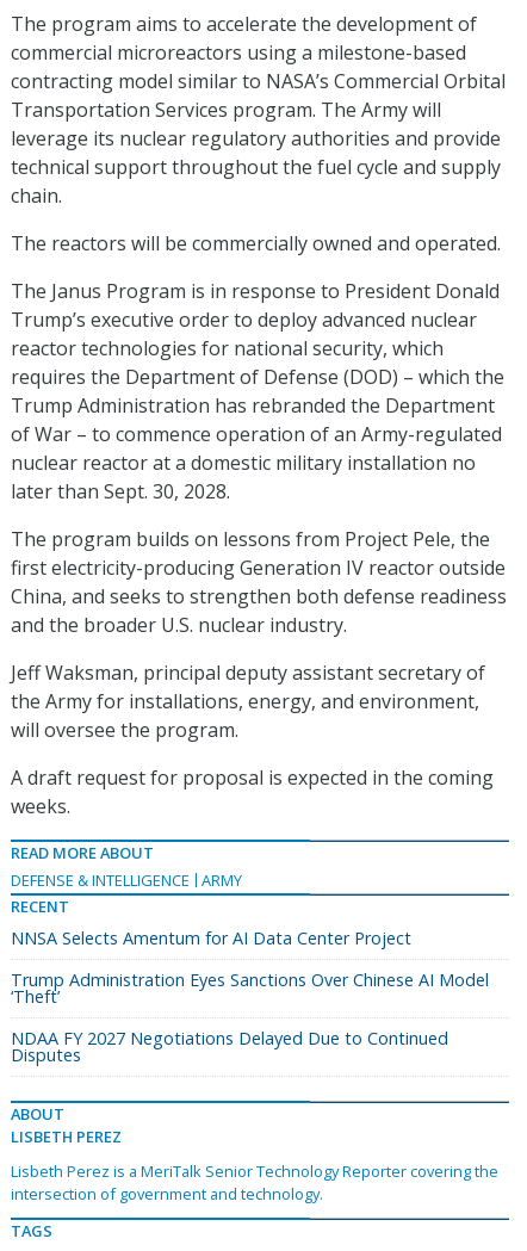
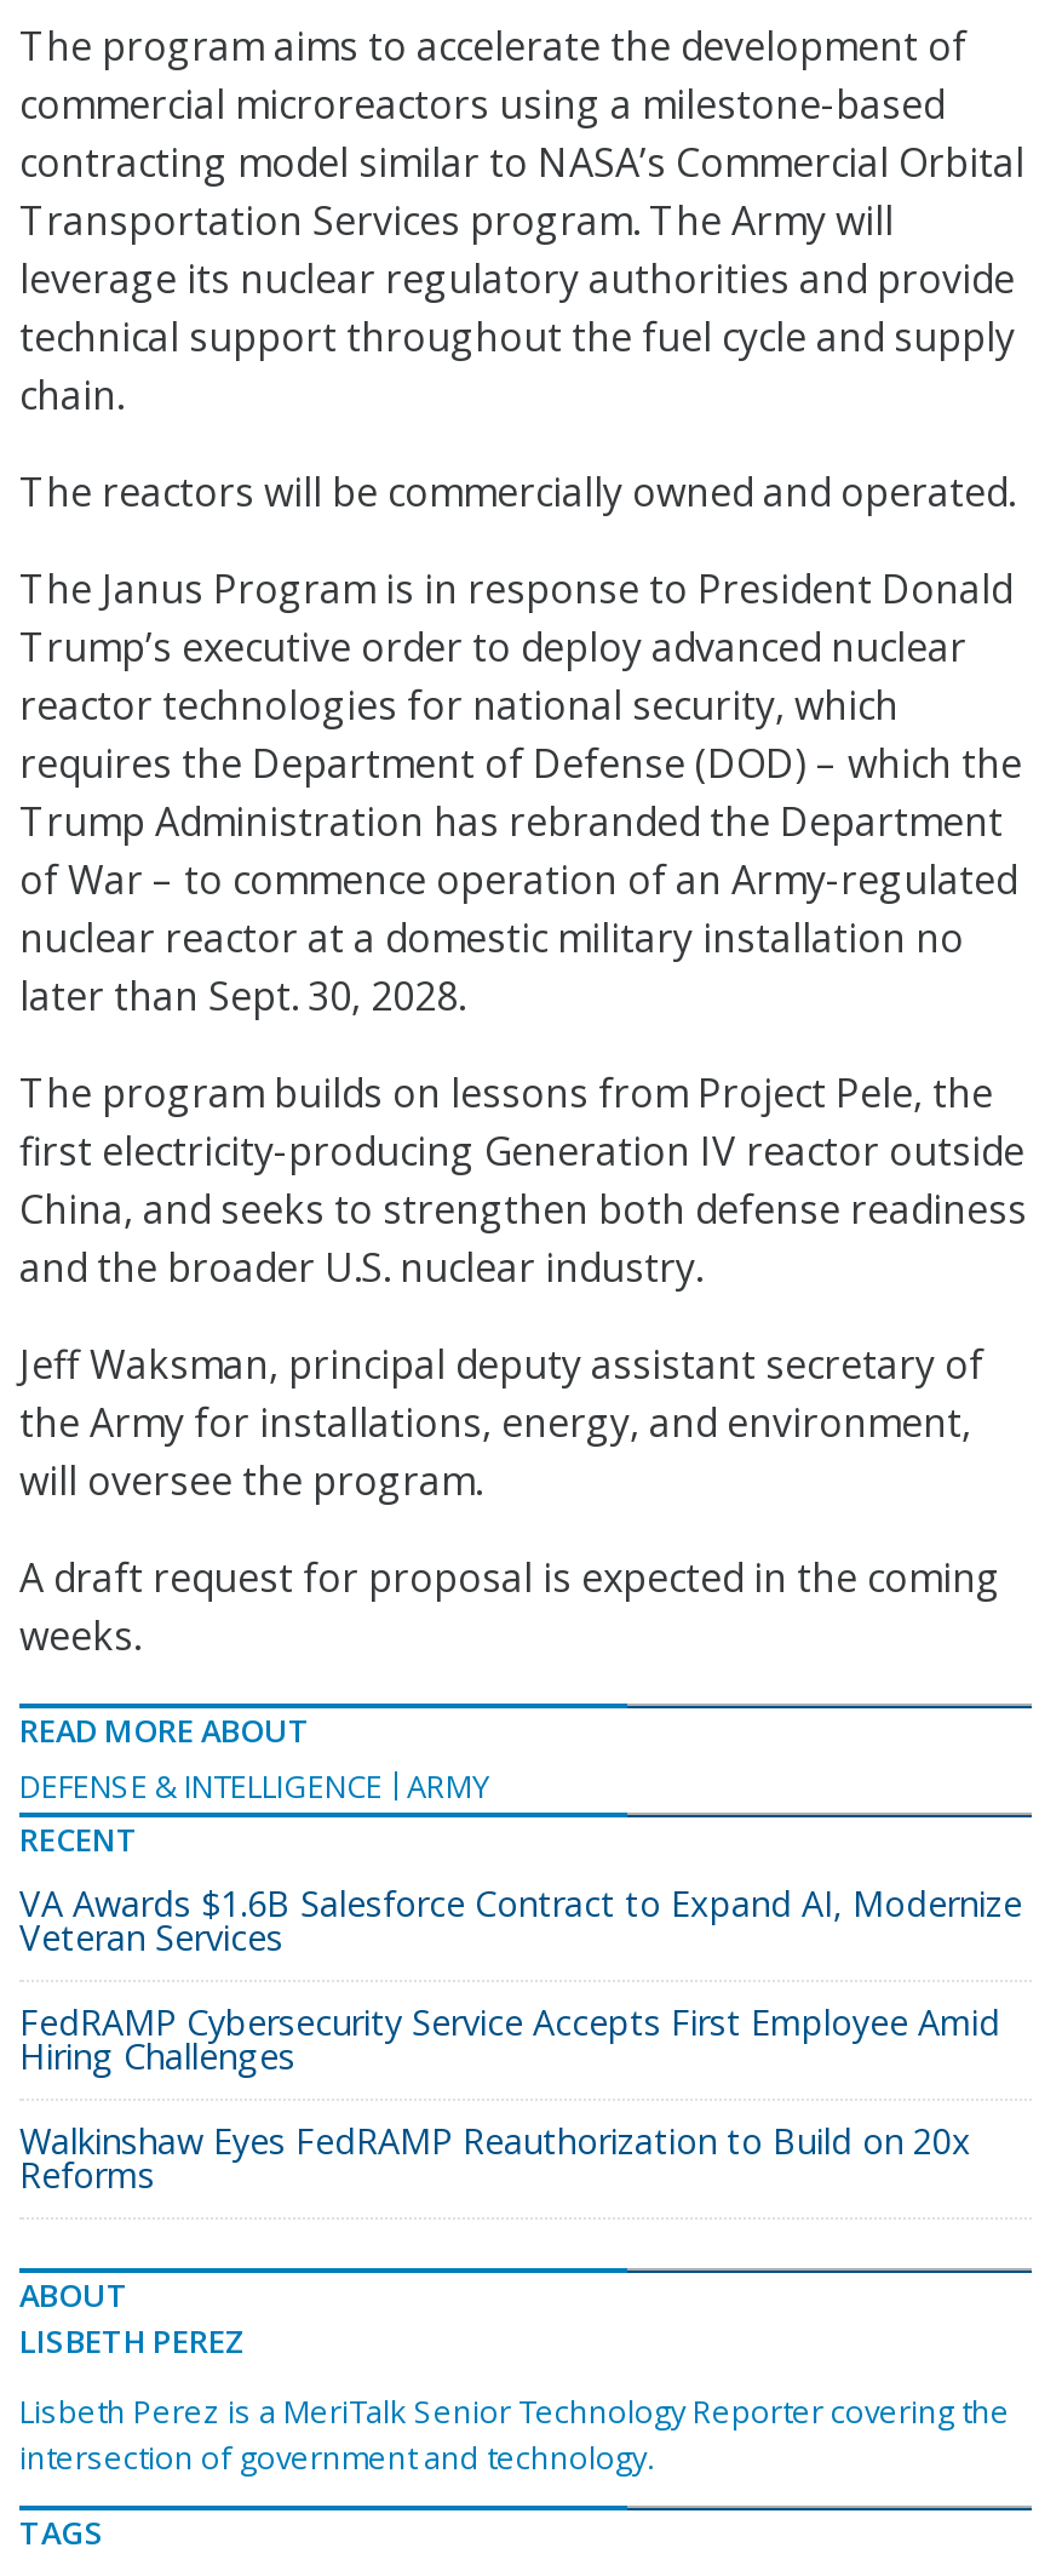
[11,926,411,949] NNSA Selects Amentum for AI Data Center Project -> [19,1880,1022,1960] VA Awards $1.6B Salesforce Contract to Expand AI, Modernize | Veteran Services
[11,968,489,1007] Trump Administration Eyes Sanctions Over Chinese AI Model | ‘Theft’ -> [19,1999,1000,2079] FedRAMP Cybersecurity Service Accepts First Employee Amid | Hiring Challenges
[11,1027,448,1066] NDAA FY 2027 Negotiations Delayed Due to Continued | Disputes -> [19,2117,971,2197] Walkinshaw Eyes FedRAMP Reauthorization to Build on 20x | Reforms

